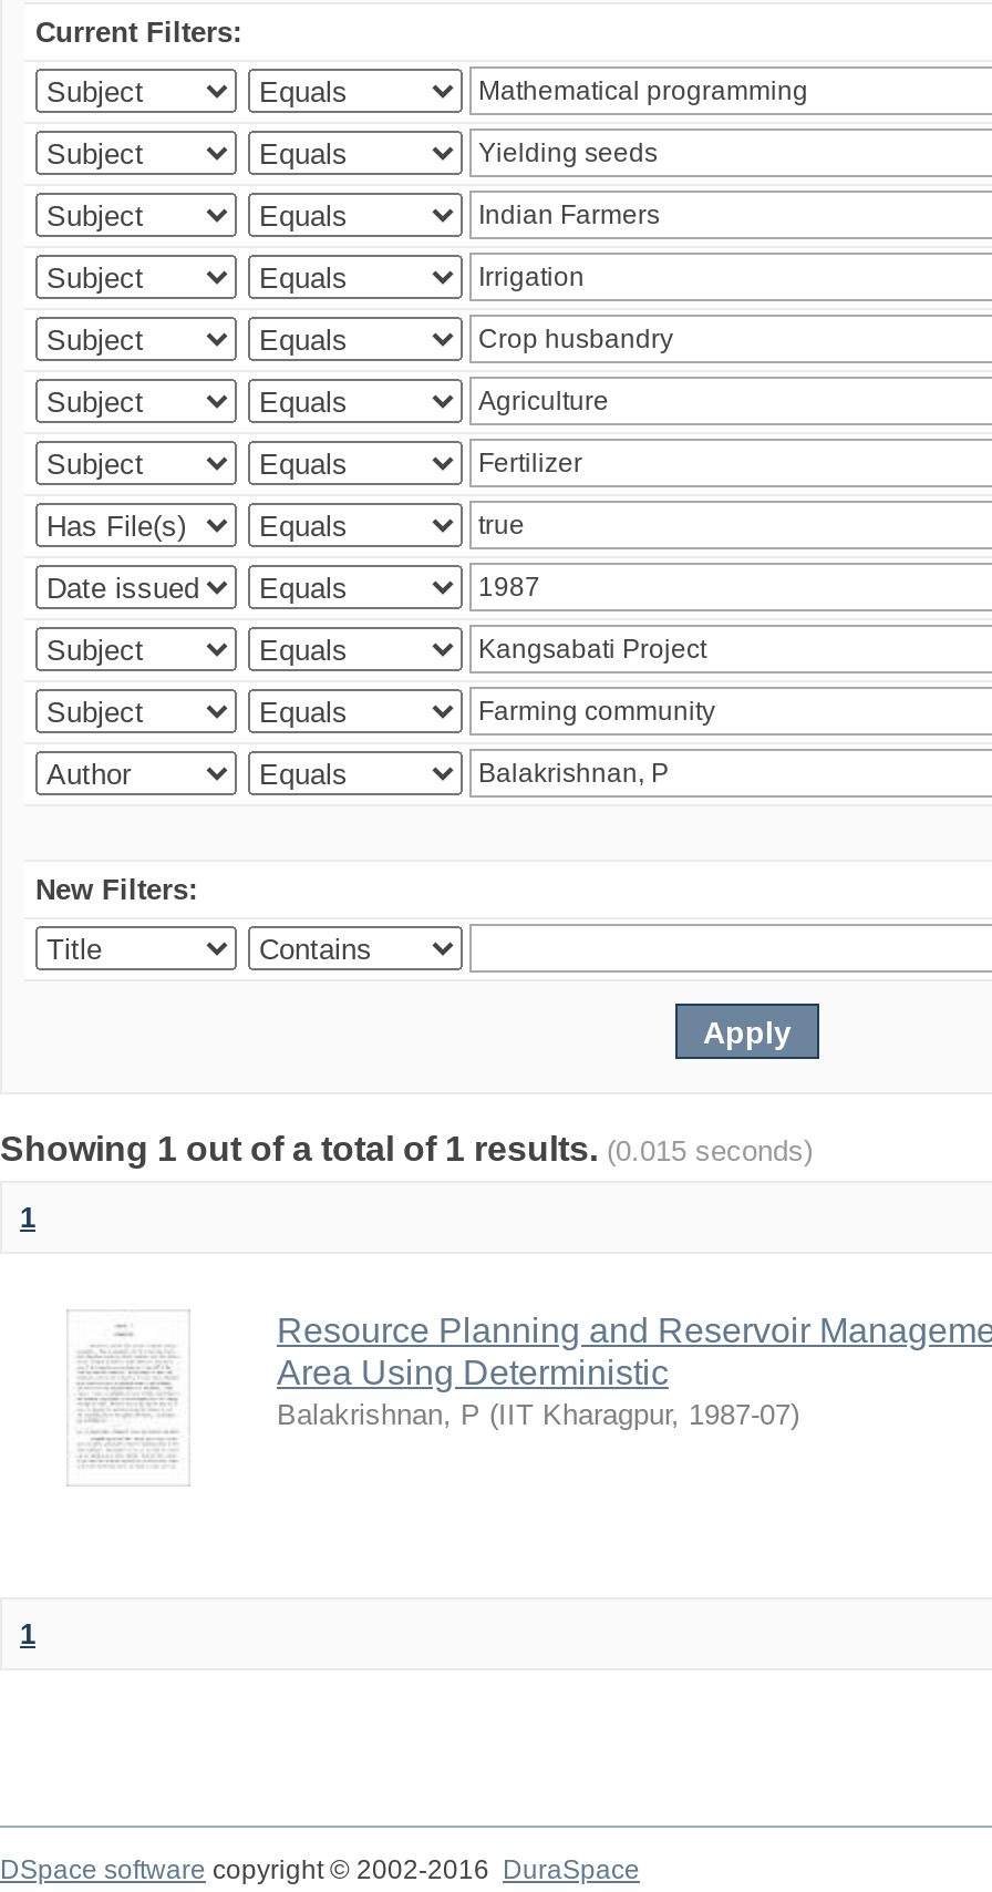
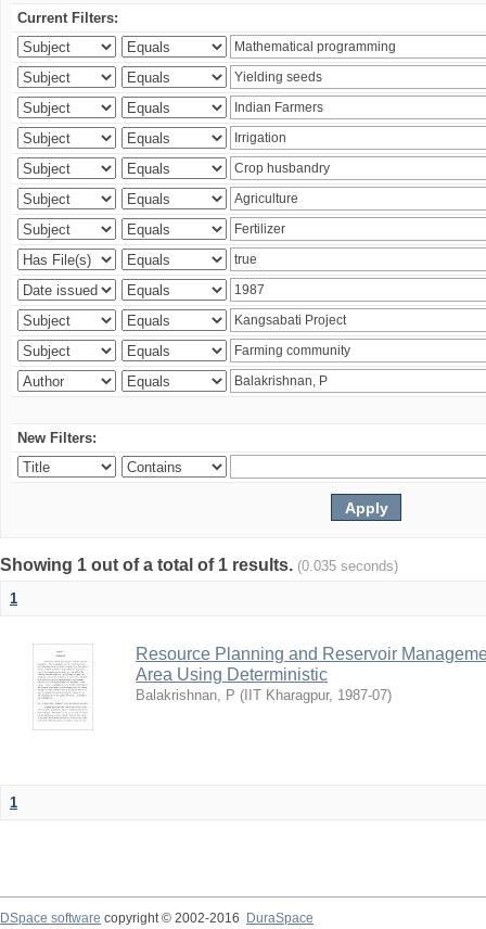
[0,1130,813,1168] Showing 1 out of a total of 1 results. (0.015 seconds) -> [0,556,398,574] Showing 1 out of a total of 1 results. (0.035 seconds)

